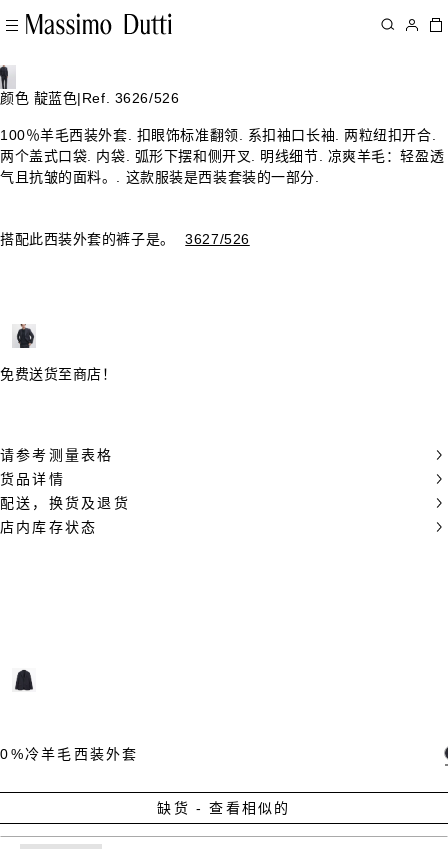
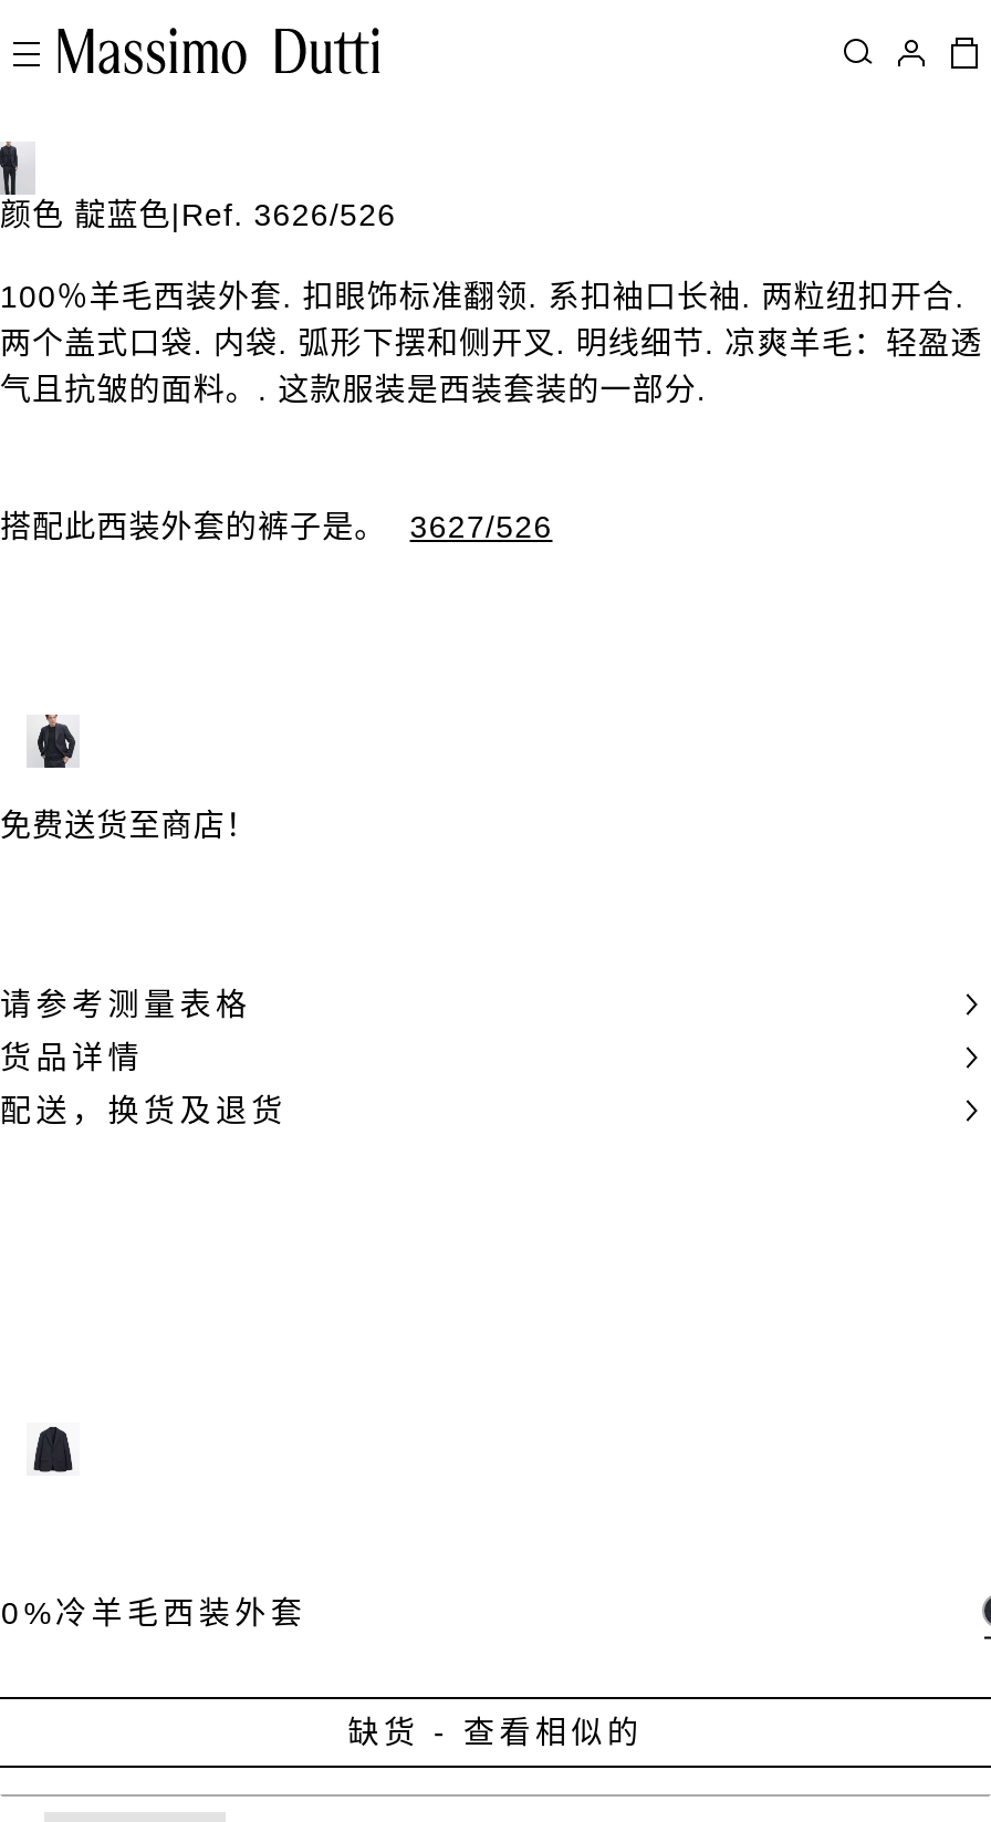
[0,519,97,535] 店内库存状态 -> none

